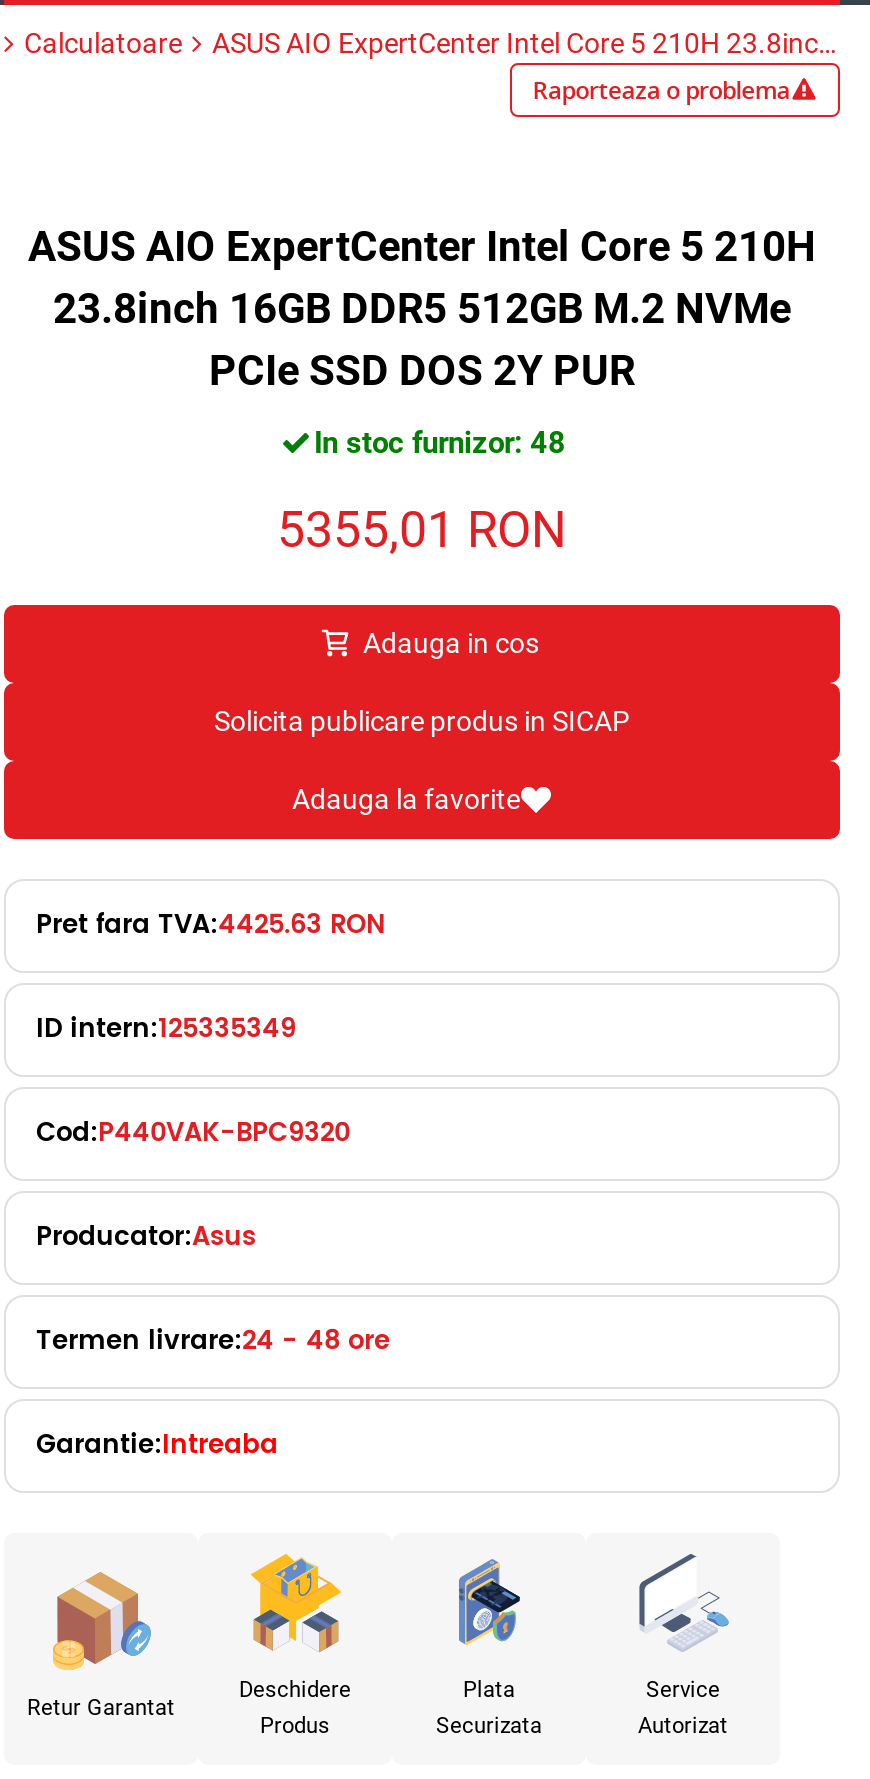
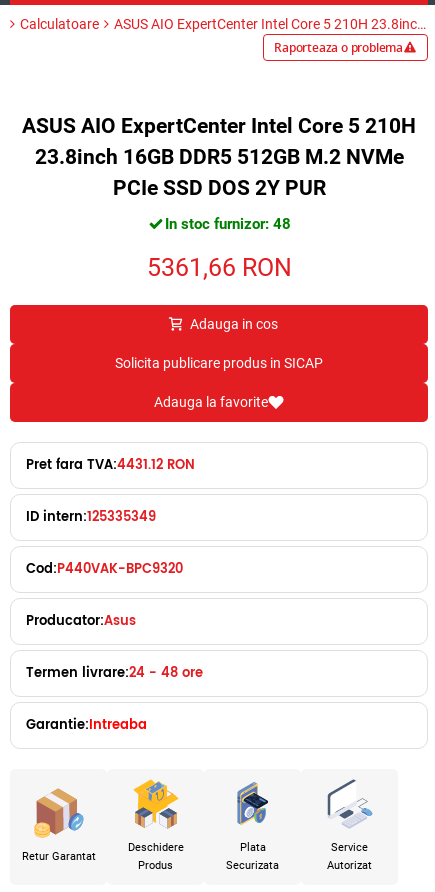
[277,500,567,558] 5355,01 RON -> [146,253,291,282] 5361,66 RON
[36,904,386,946] Pret fara TVA:4425.63 RON -> [26,455,195,476] Pret fara TVA:4431.12 RON

